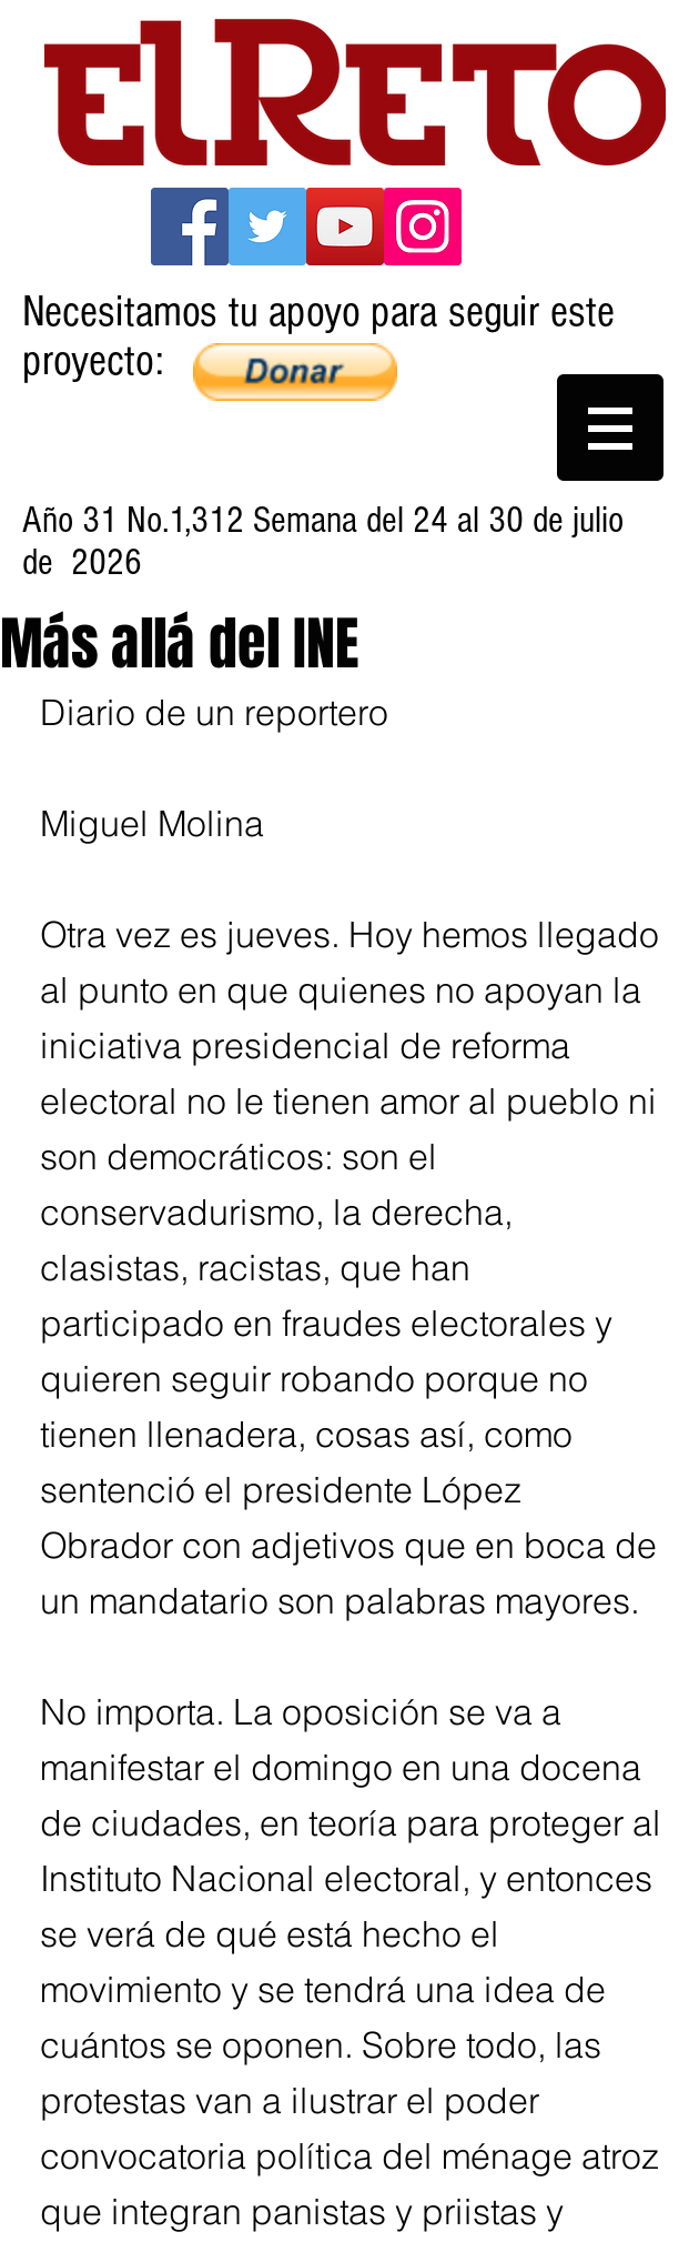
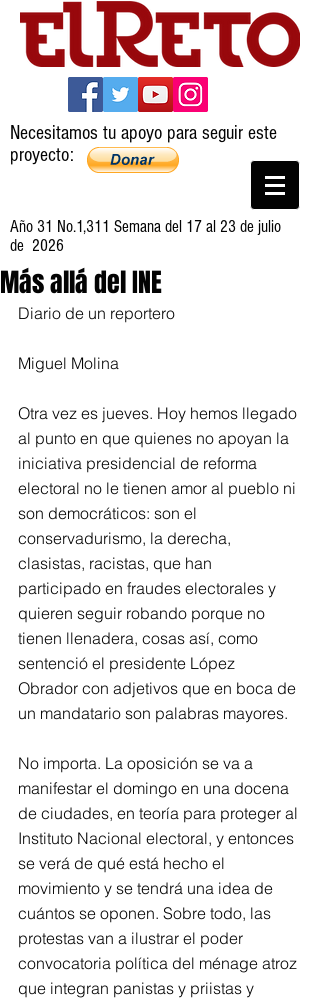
[22,499,624,541] Año 31 No.1,312 Semana del 24 al 30 de julio -> [10,217,281,236] Año 31 No.1,311 Semana del 17 al 23 de julio

